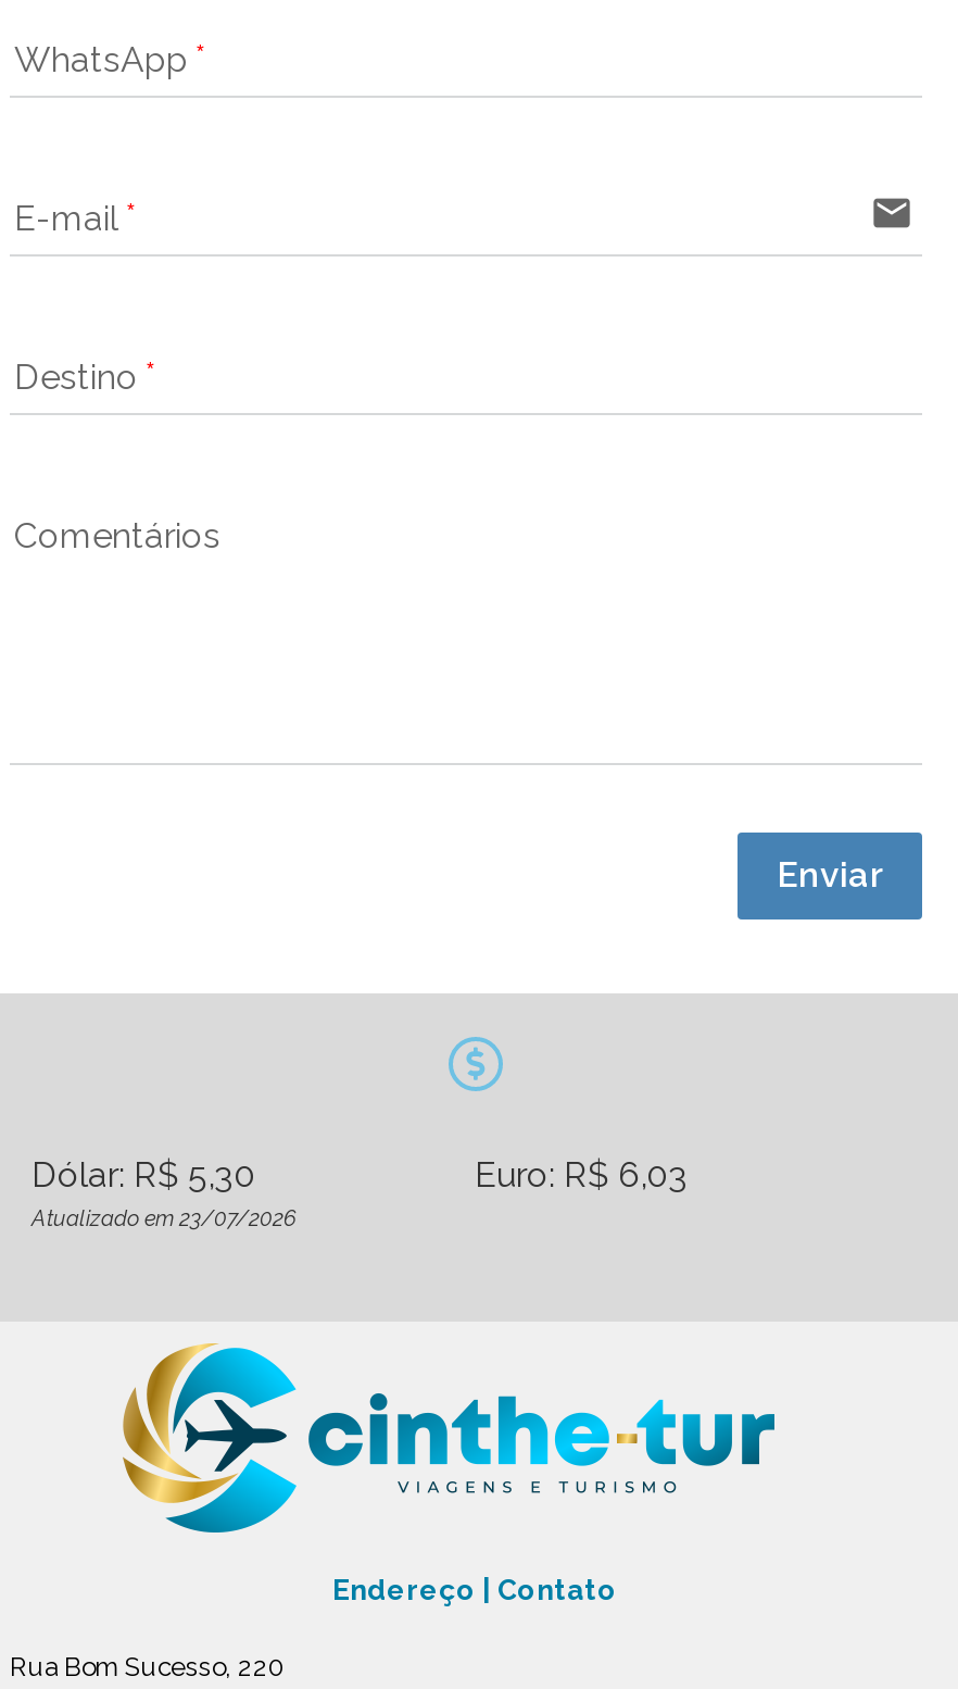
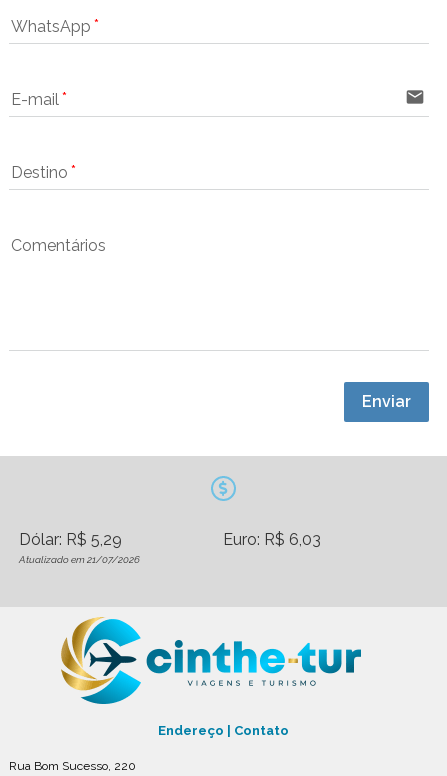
[31,1155,255,1196] Dólar: R$ 5,30 -> [19,530,122,549] Dólar: R$ 5,29
[31,1207,297,1231] Atualizado em 23/07/2026 -> [19,554,140,565] Atualizado em 21/07/2026

